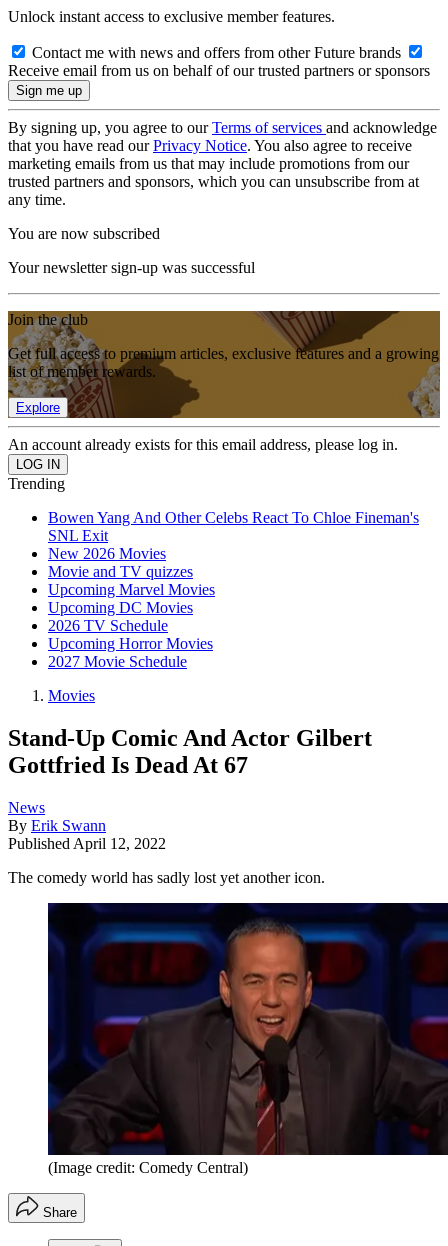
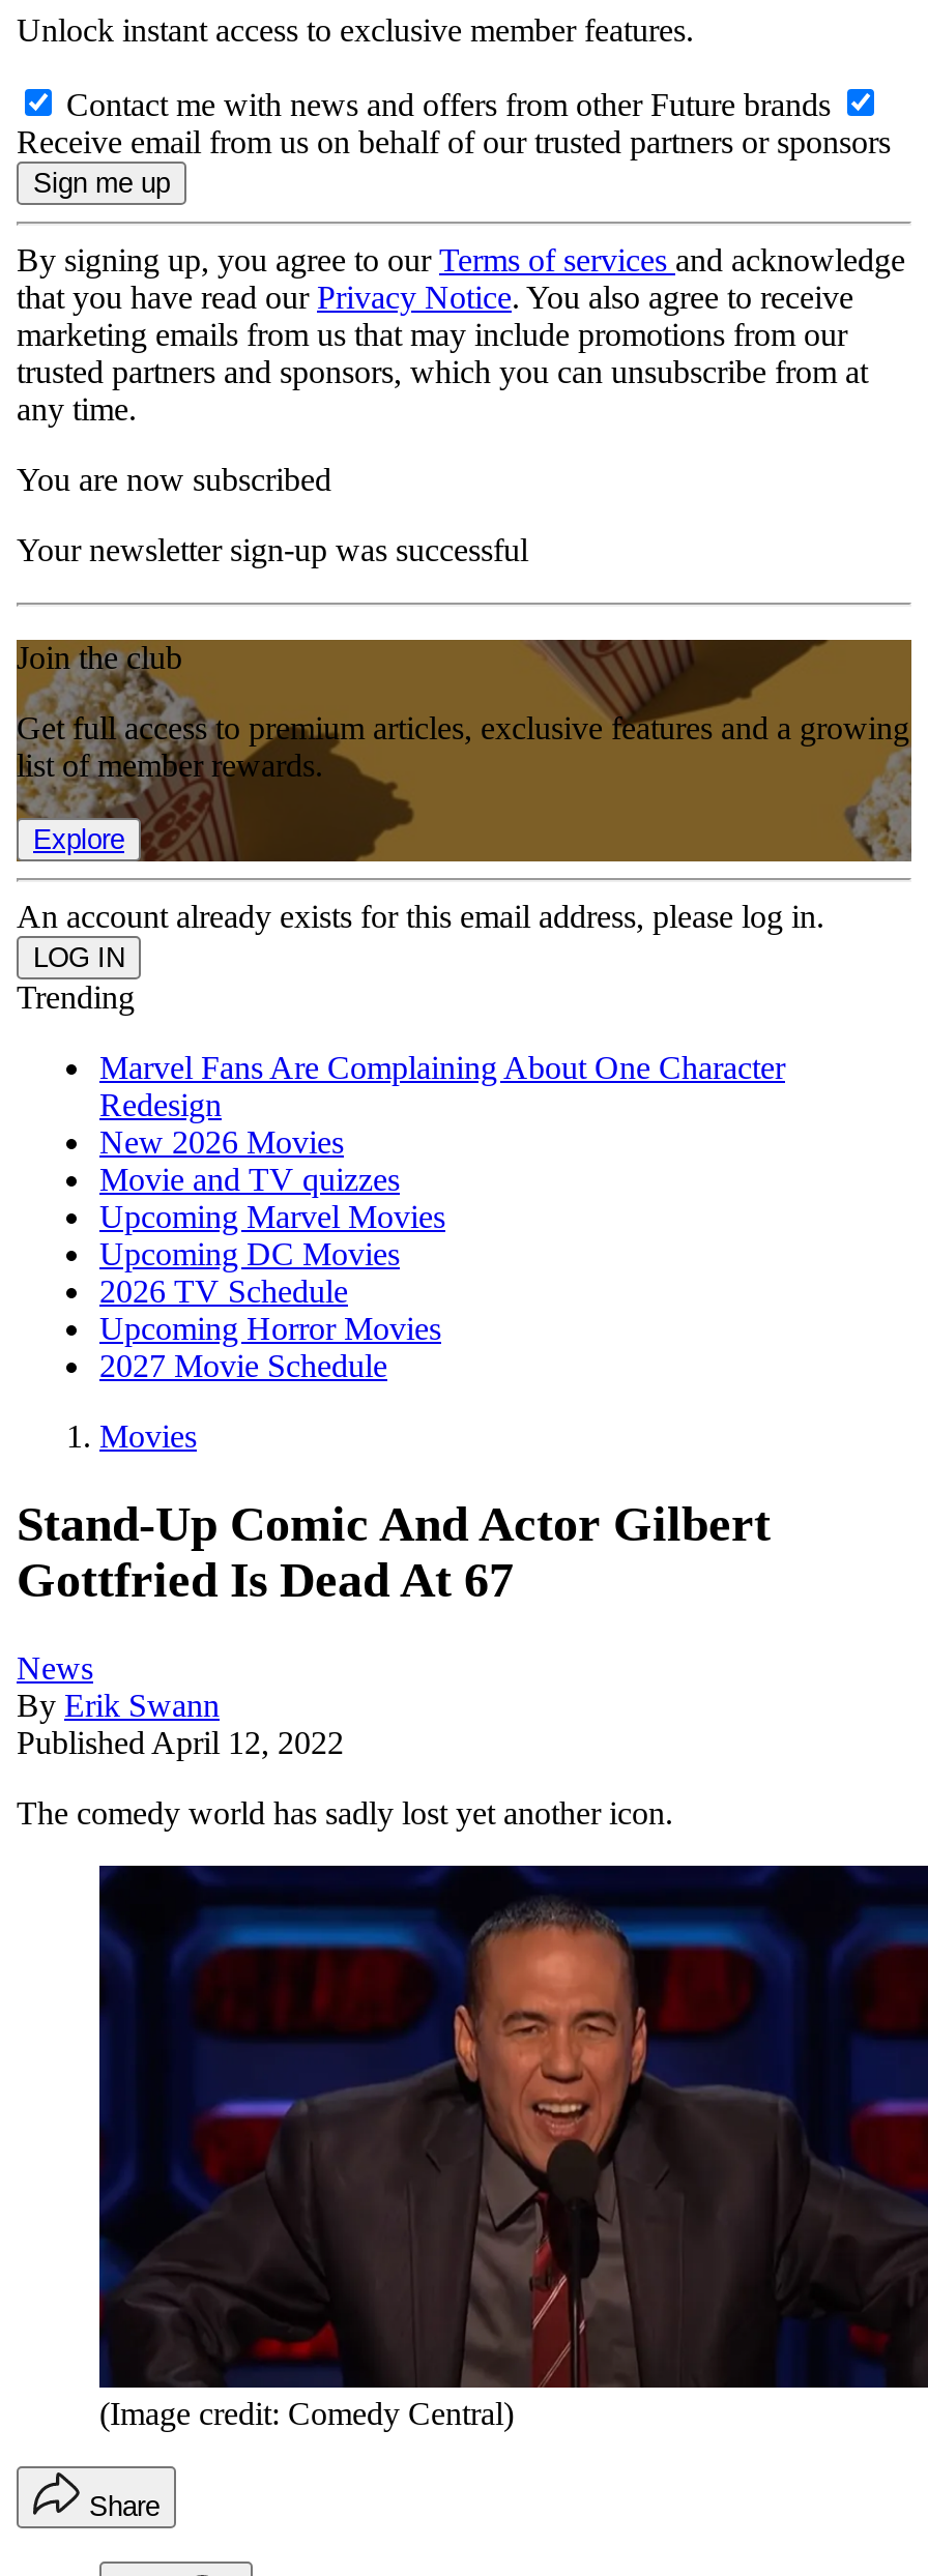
[48,509,419,544] Bowen Yang And Other Celebs React To Chloe Fineman's | SNL Exit -> [99,1050,785,1123] Marvel Fans Are Complaining About One Character | Redesign

